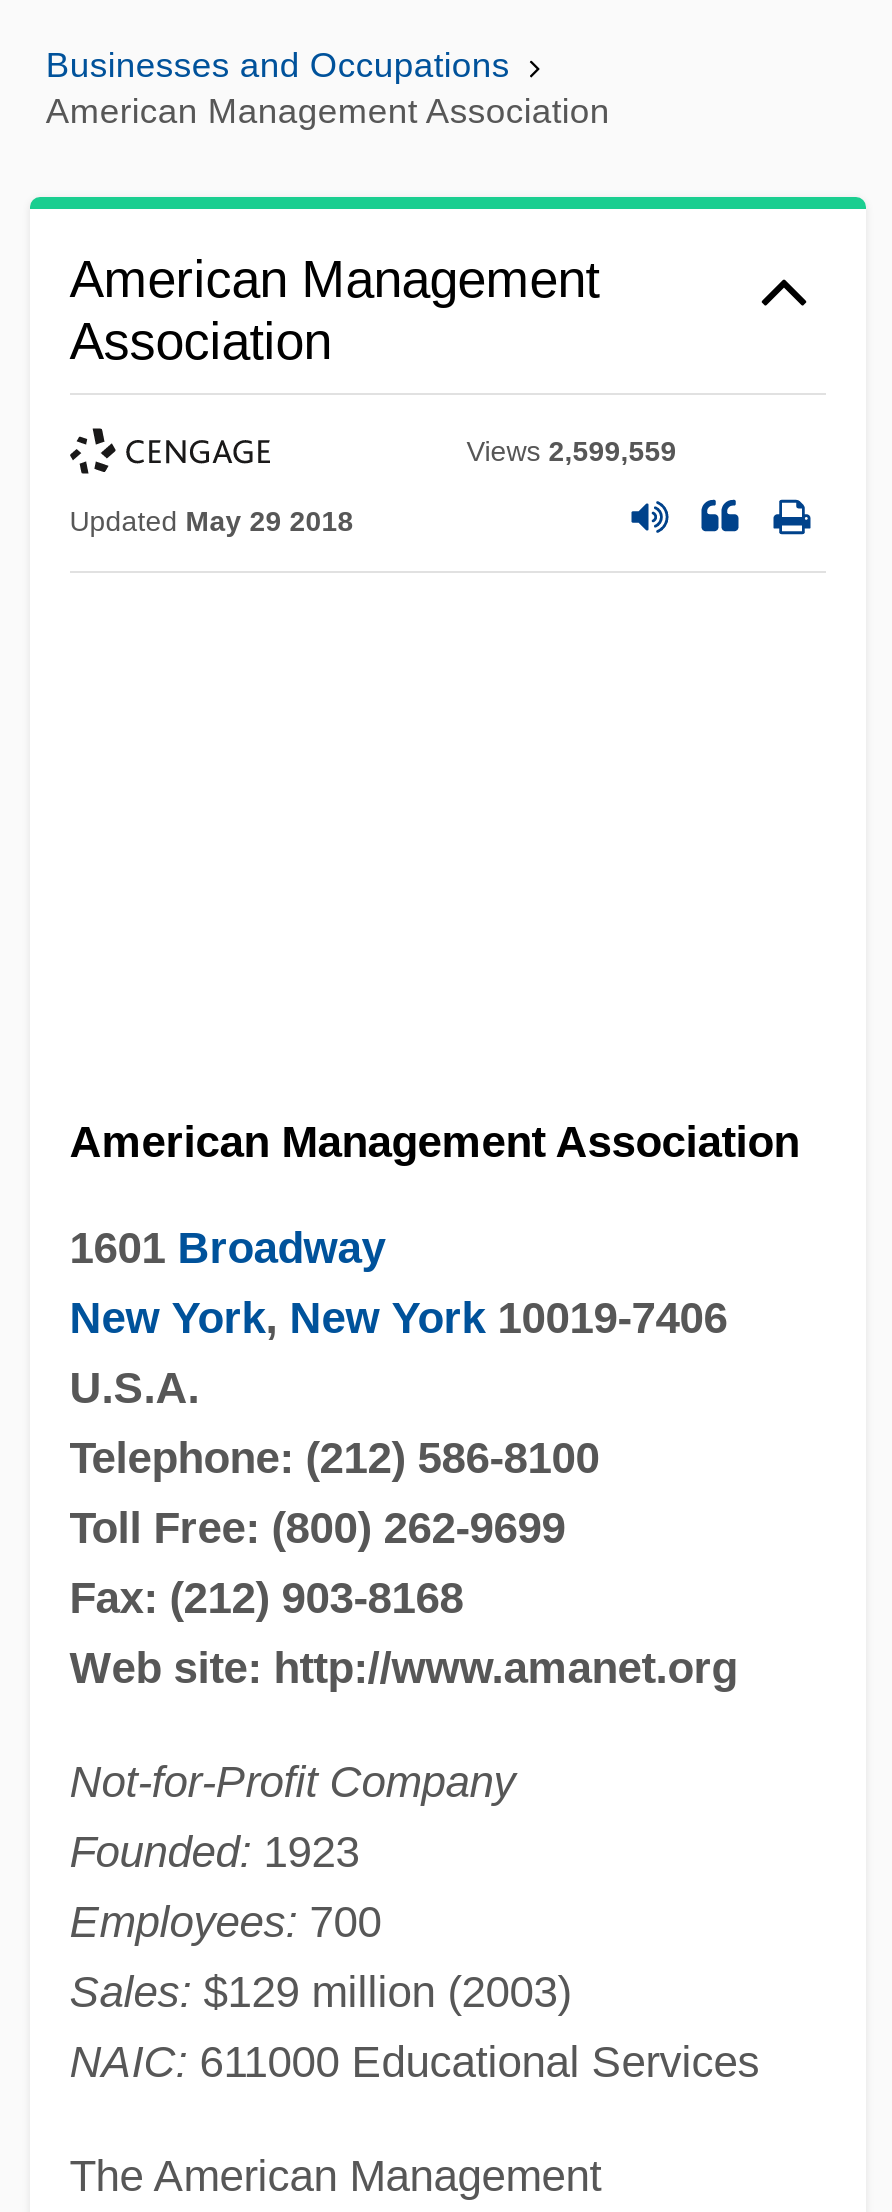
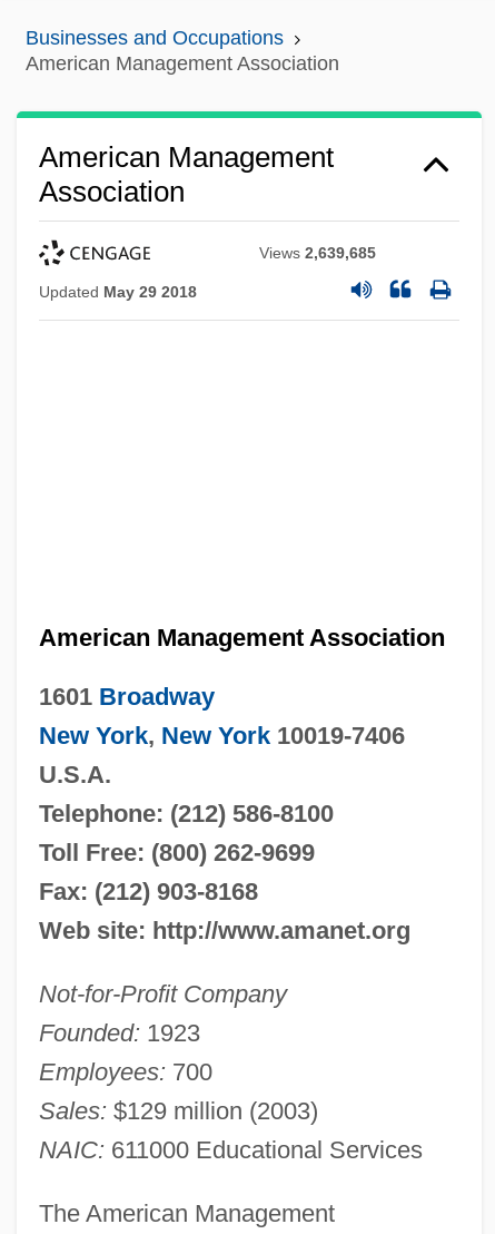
[466,435,676,467] Views 2,599,559 -> [259,244,376,262] Views 2,639,685

